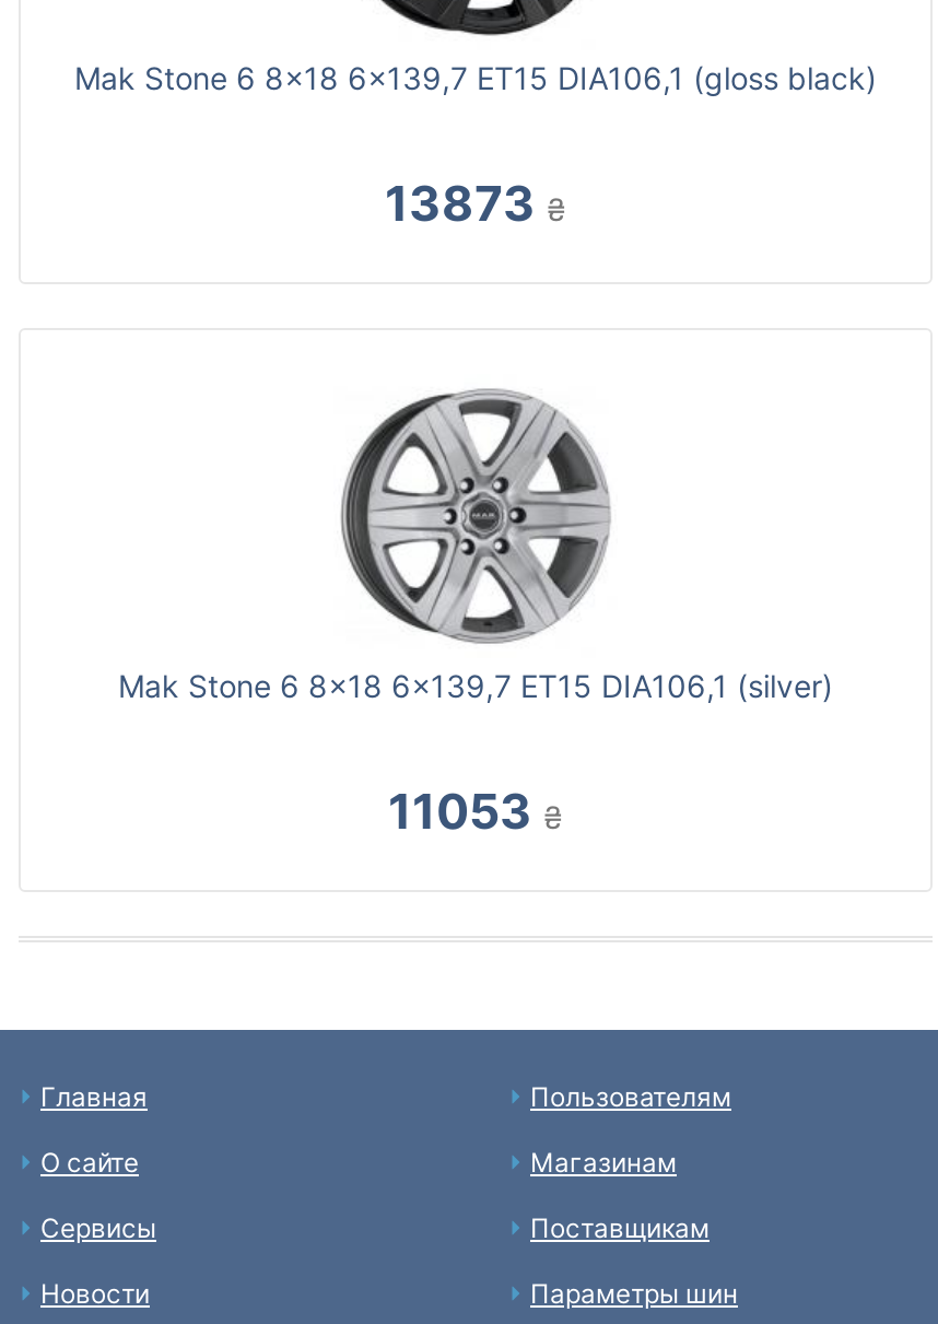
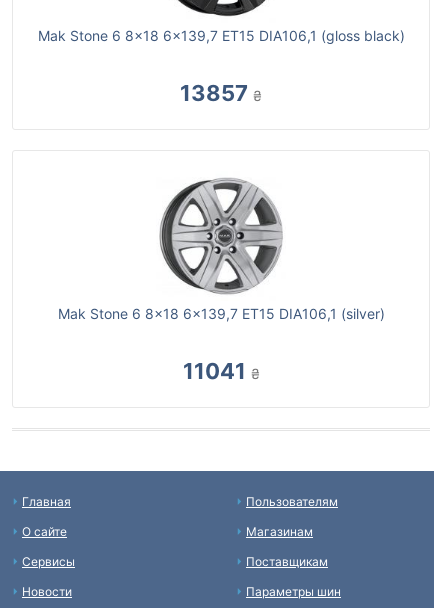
[385,175,566,232] 13873 ₴ -> [180,80,262,106] 13857 ₴
[388,783,563,840] 11053 ₴ -> [182,358,259,384] 11041 ₴

